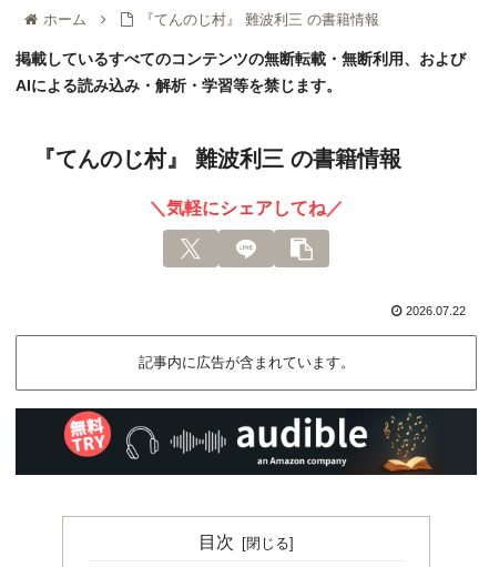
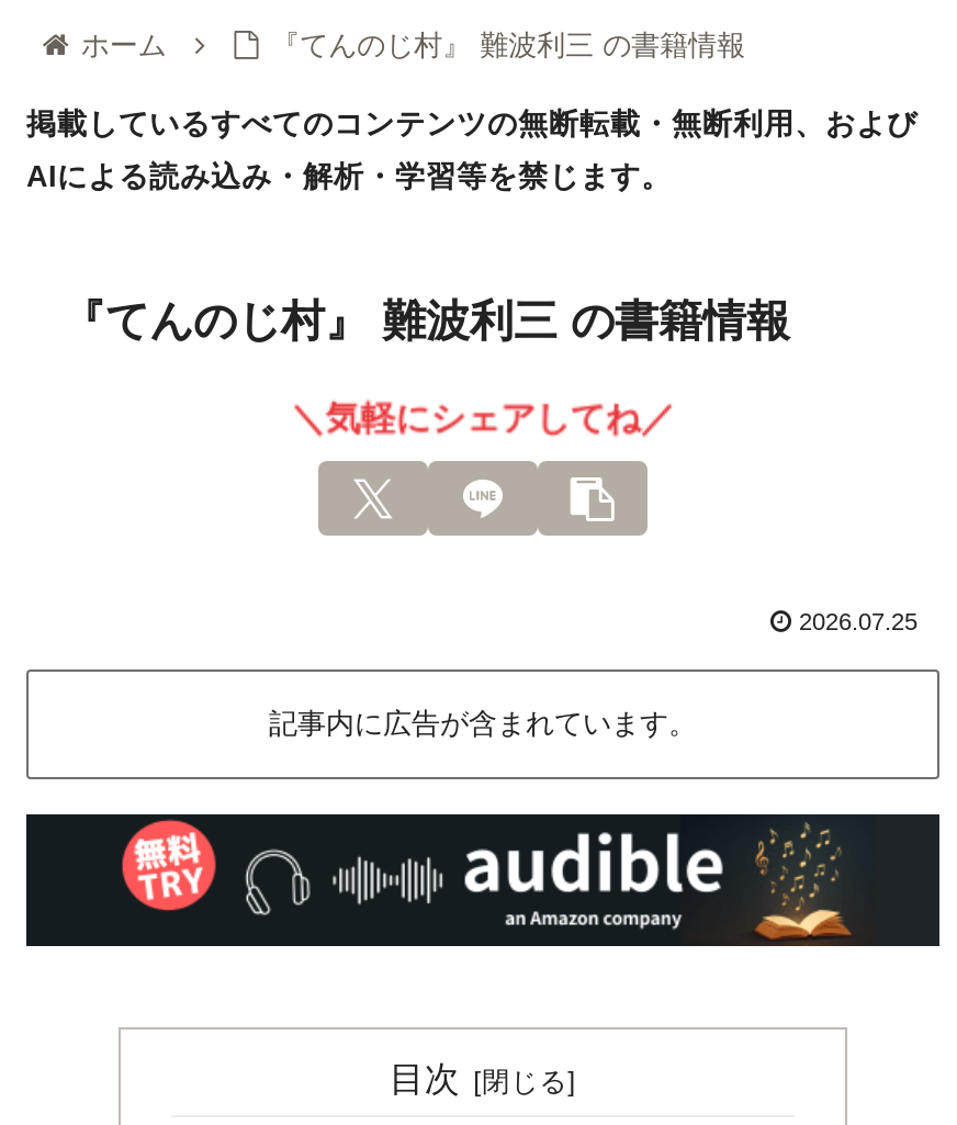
[406,304,466,317] 2026.07.22 -> [799,607,917,634] 2026.07.25

